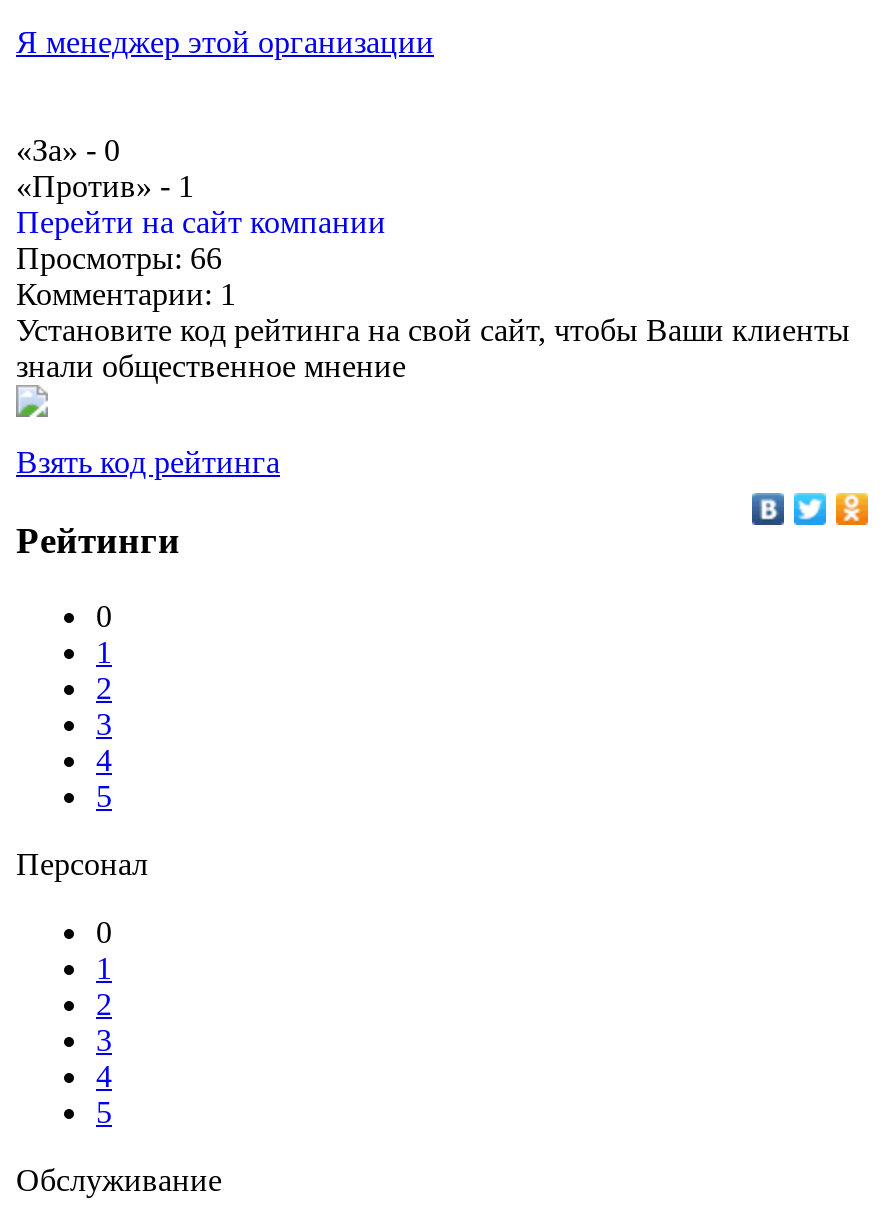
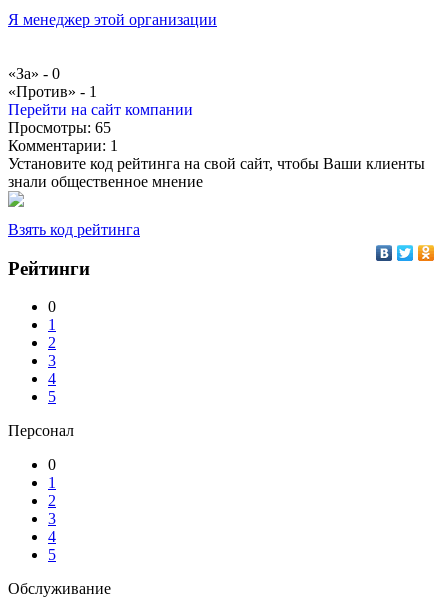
[16,241,222,275] Просмотры: 66 -> [8,119,111,136] Просмотры: 65

